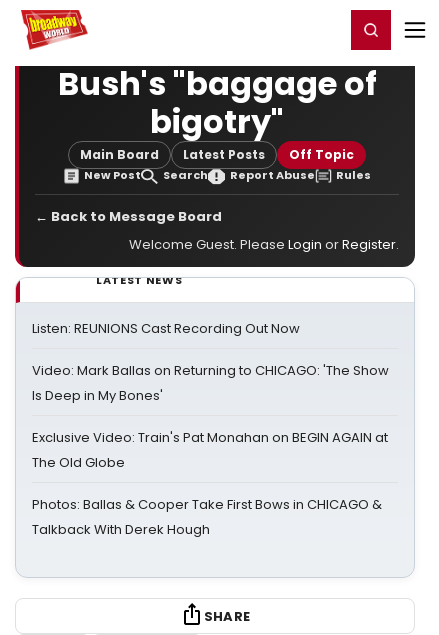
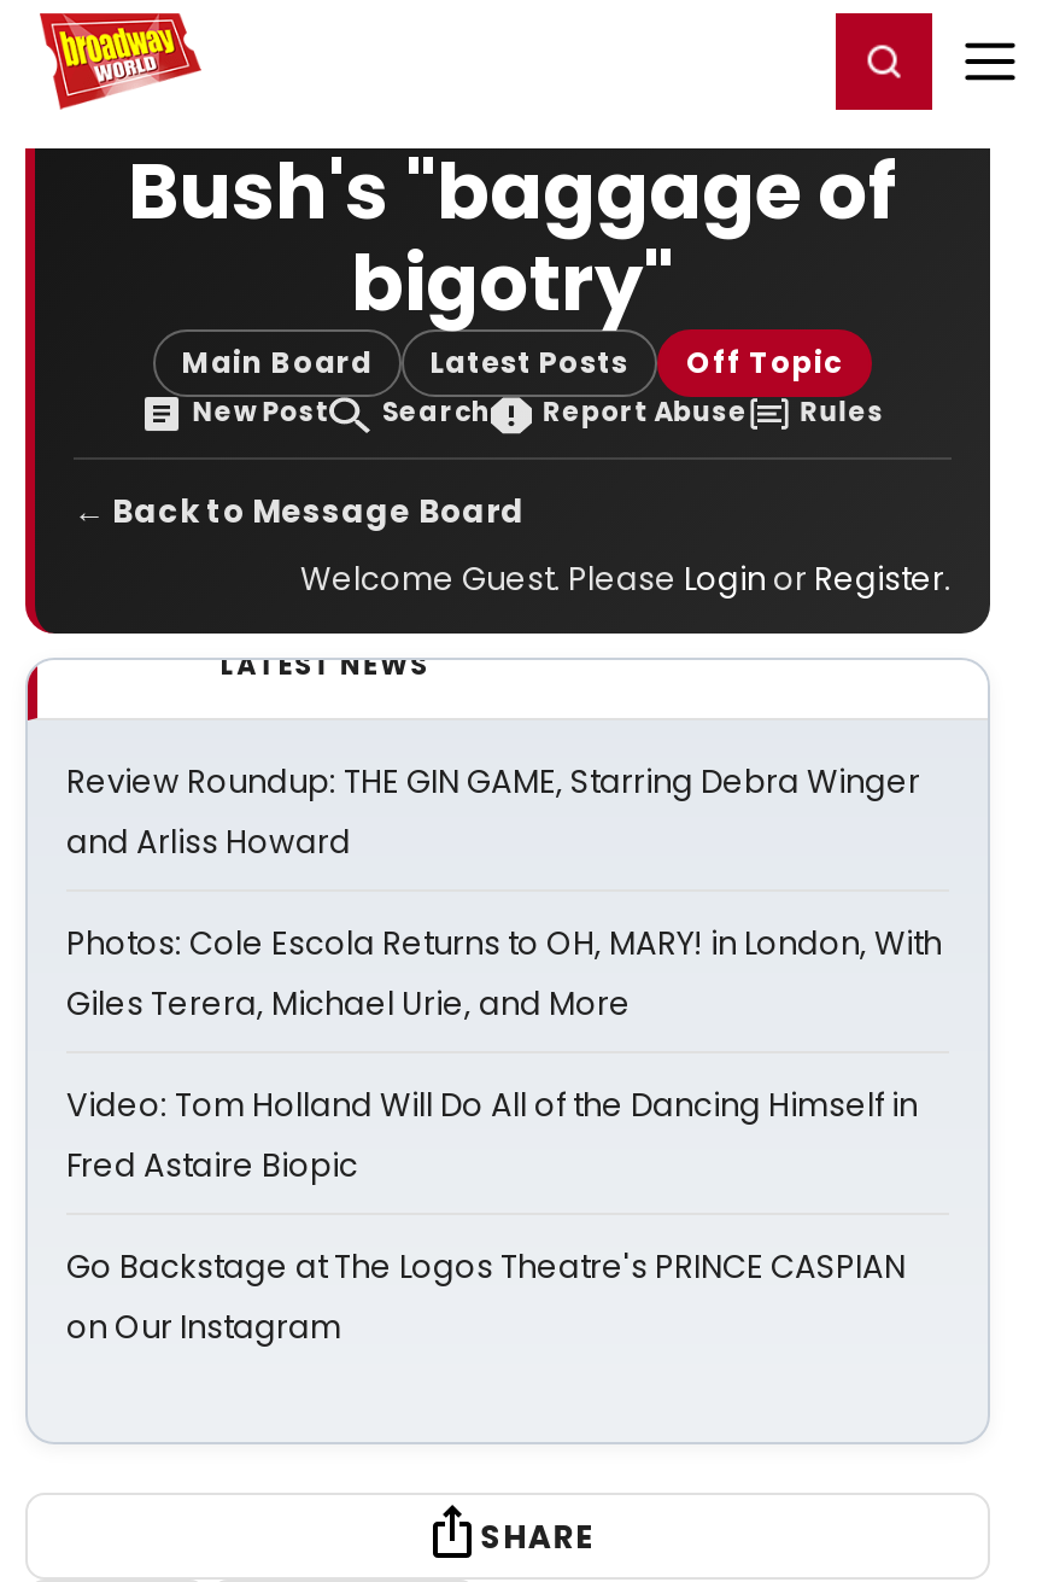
[32,319,300,338] Listen: REUNIONS Cast Recording Out Now -> [66,759,920,865] Review Roundup: THE GIN GAME, Starring Debra Winger | and Arliss Howard
[32,361,389,405] Video: Mark Ballas on Returning to CHICAGO: 'The Show | Is Deep in My Bones' -> [66,921,942,1027] Photos: Cole Escola Returns to OH, MARY! in London, With | Giles Terera, Michael Urie, and More
[32,428,388,472] Exclusive Video: Train's Pat Monahan on BEGIN AGAIN at | The Old Globe -> [66,1082,918,1189] Video: Tom Holland Will Do All of the Dancing Himself in | Fred Astaire Biopic
[32,495,382,539] Photos: Ballas & Cooper Take First Bows in CHICAGO & | Talkback With Derek Hough -> [66,1244,906,1350] Go Backstage at The Logos Theatre's PRINCE CASPIAN | on Our Instagram

